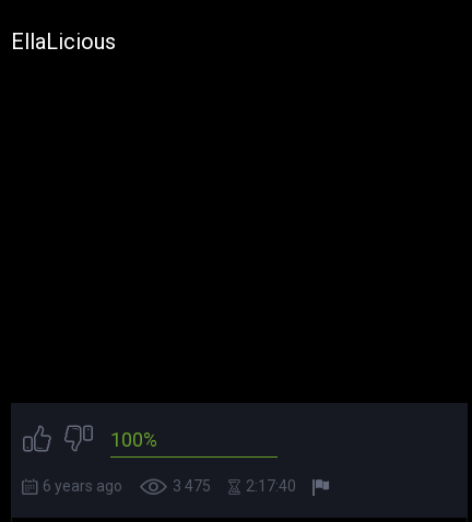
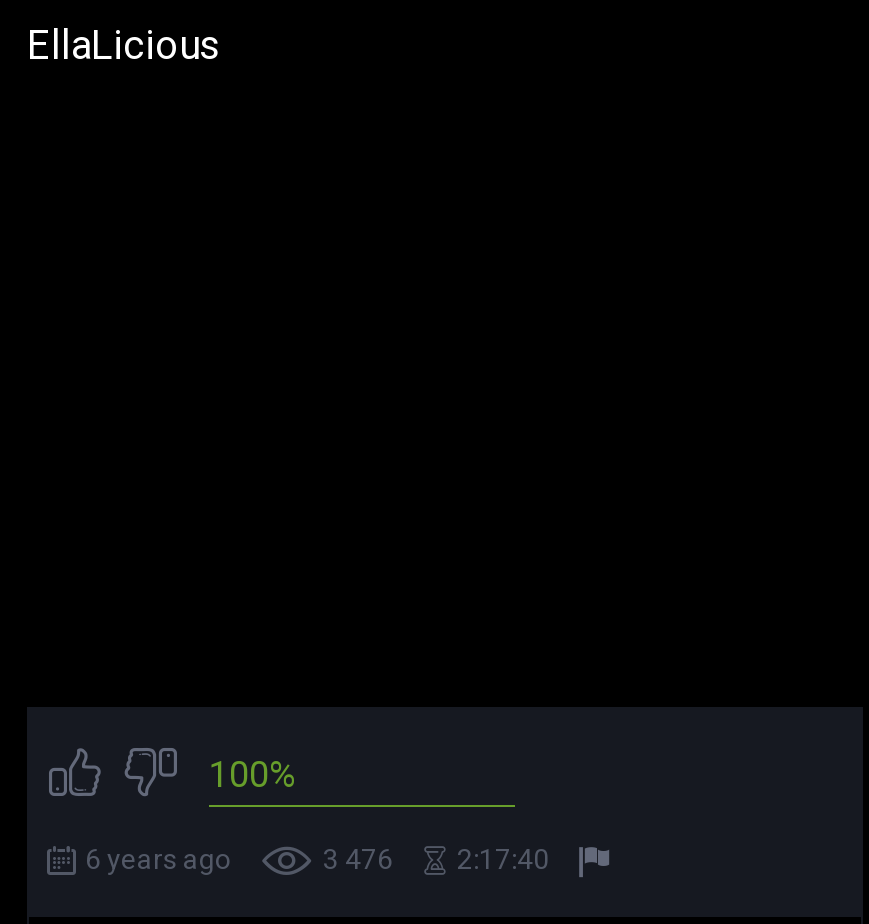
[173,477,296,494] 3 475 2:17:40 -> [323,842,549,874] 3 476 2:17:40

